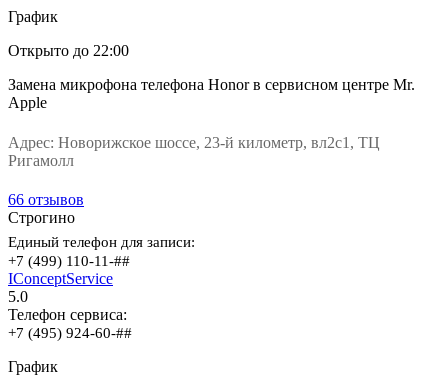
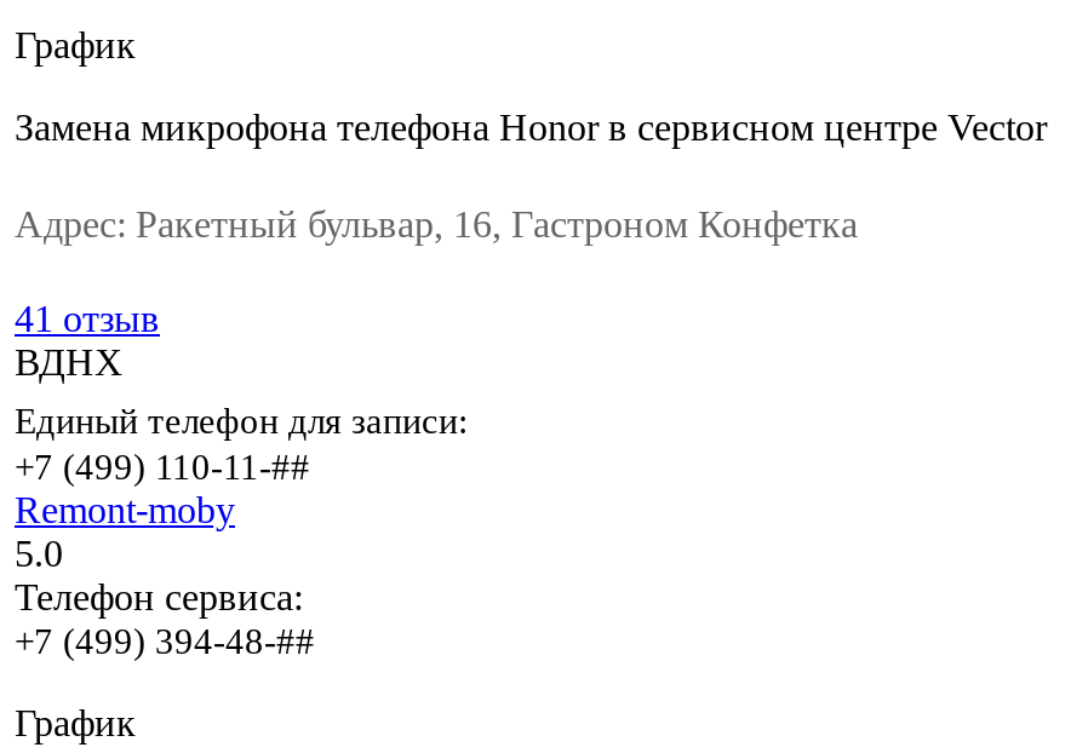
[8,42,415,226] Открыто до 22:00 | Замена микрофона телефона Honor в сервисном центре Mr. | Apple | Адрес: Новорижское шоссе, 23-й километр, вл2с1, ТЦ | Ригамолл | 66 отзывов | Строгино -> [15,107,1047,382] Замена микрофона телефона Honor в сервисном центре Vector | Адрес: Ракетный бульвар, 16, Гастроном Конфетка | 41 отзыв | ВДНХ
[8,270,113,287] IConceptService -> [15,489,235,530] Remont-moby
[8,324,132,341] +7 (495) 924-60-## -> [15,619,315,661] +7 (499) 394-48-##

